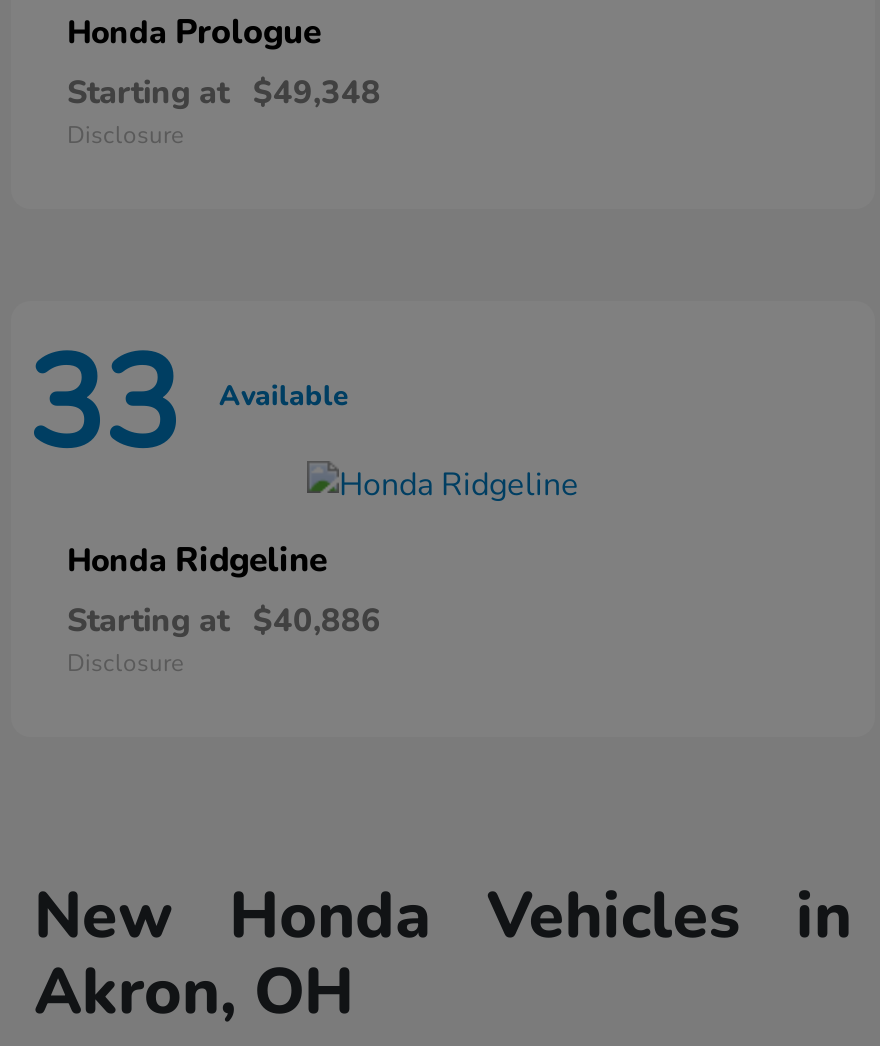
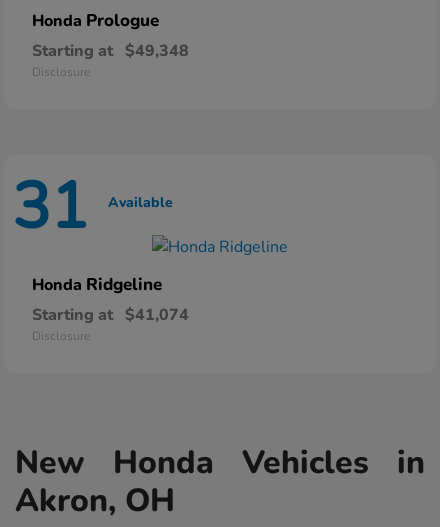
[27,318,349,494] 33 Available -> [12,163,173,251] 31 Available
[67,599,381,643] Starting at $40,886 -> [32,304,189,326] Starting at $41,074

